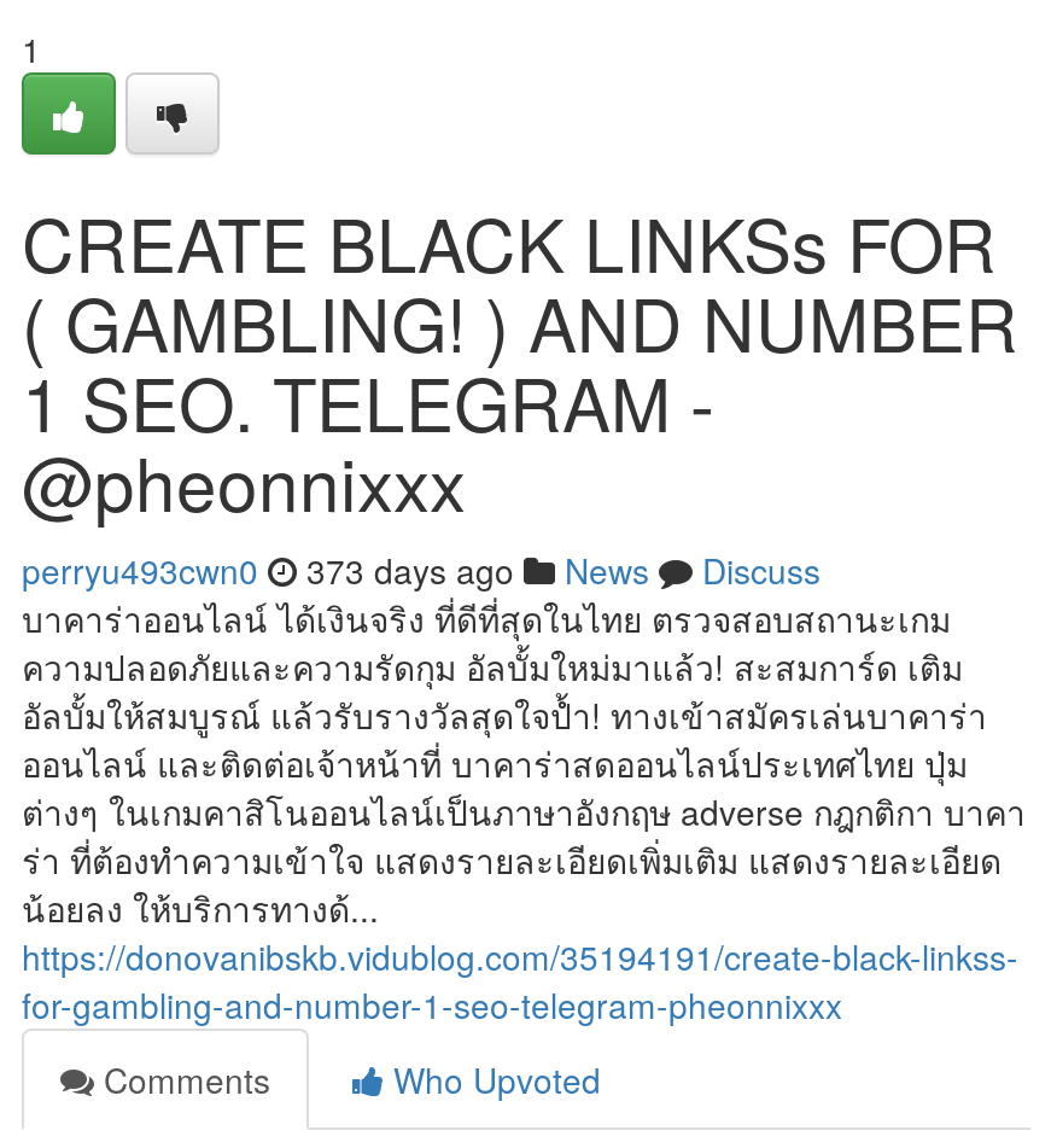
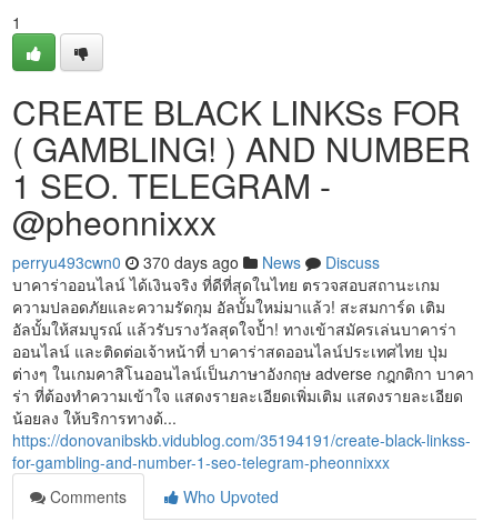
[22,546,821,594] perryu493cwn0 373 days ago News Discuss -> [12,251,380,273] perryu493cwn0 370 days ago News Discuss

